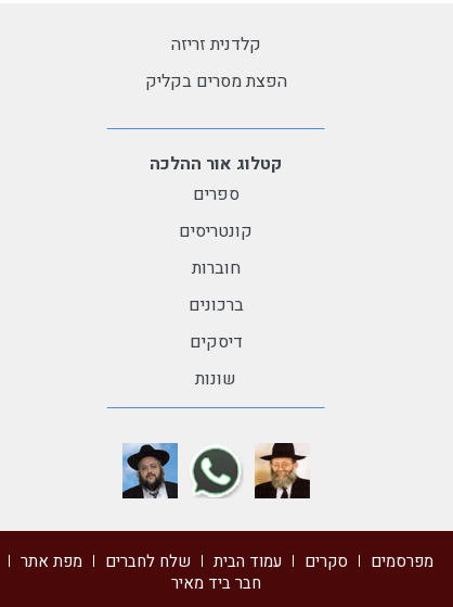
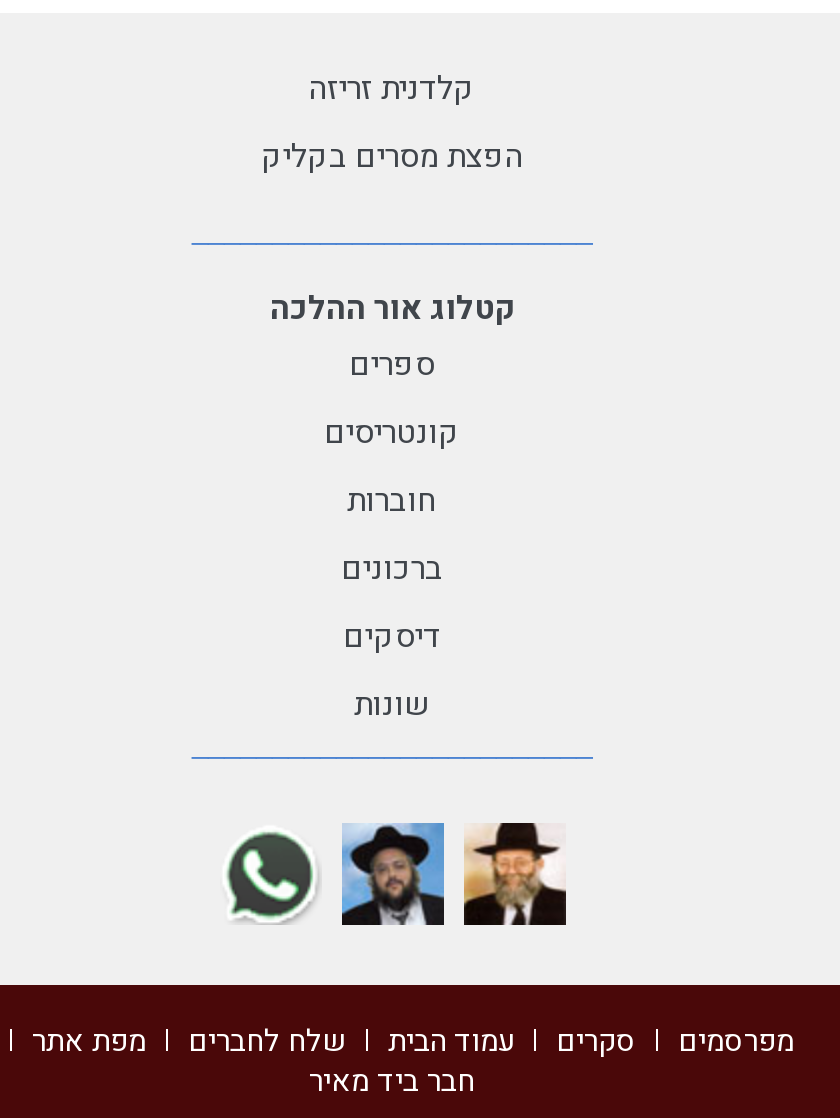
[121,442,179,499] [image] -> [220,823,322,925] [image]
[189,443,244,498] [image] -> [340,821,446,927] [image]

